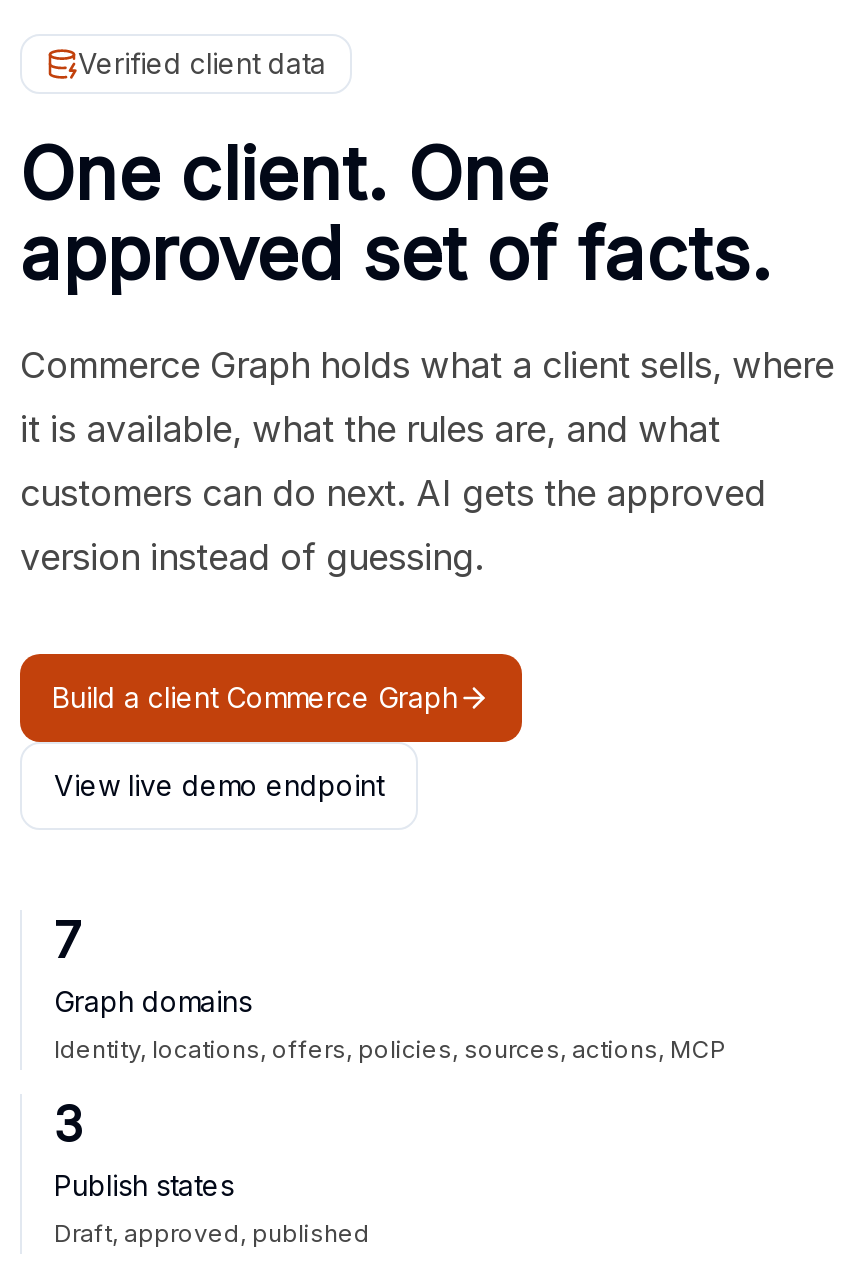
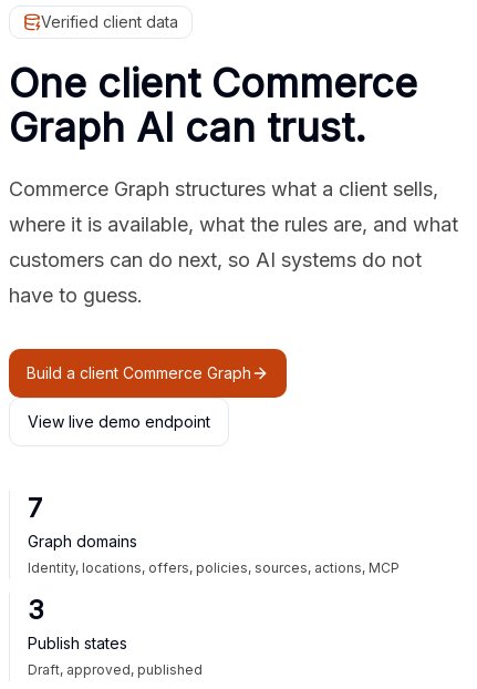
[20,130,772,298] One client. One | approved set of facts. -> [9,59,417,152] One client Commerce | Graph AI can trust.
[20,344,834,386] Commerce Graph holds what a client sells, where -> [9,177,438,200] Commerce Graph structures what a client sells,
[20,408,720,450] it is available, what the rules are, and what -> [9,213,458,236] where it is available, what the rules are, and what
[20,472,766,514] customers can do next. AI gets the approved -> [9,248,422,271] customers can do next, so AI systems do not
[20,536,484,578] version instead of guessing. -> [9,284,143,307] have to guess.

